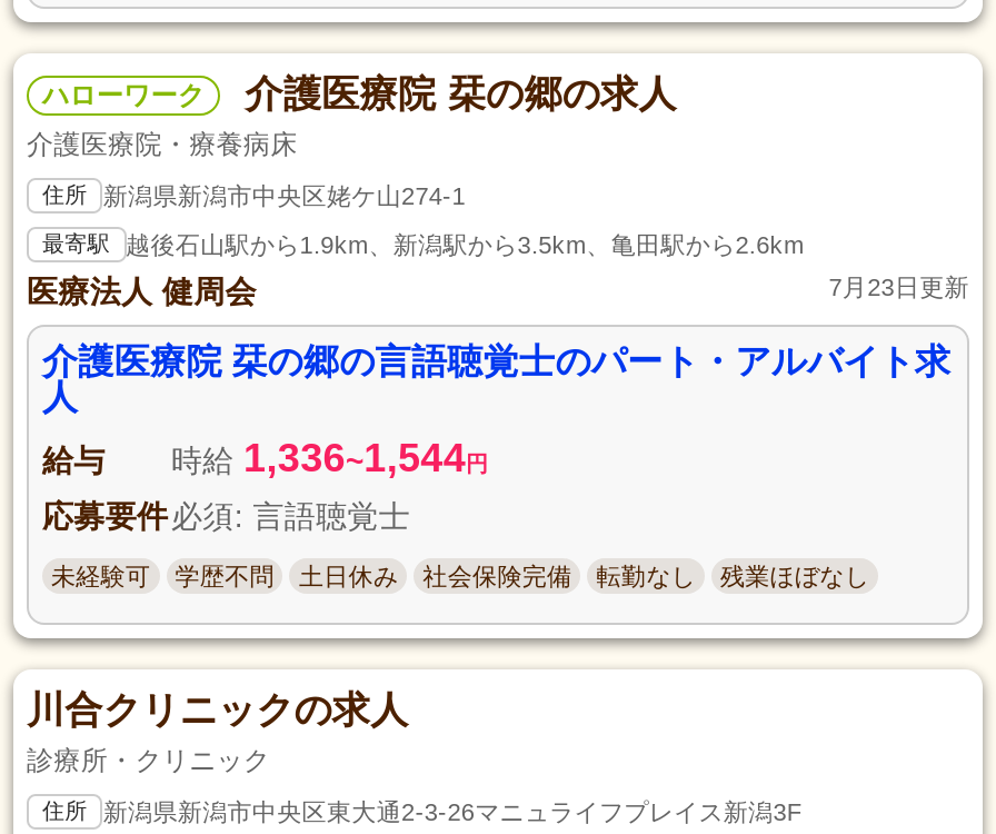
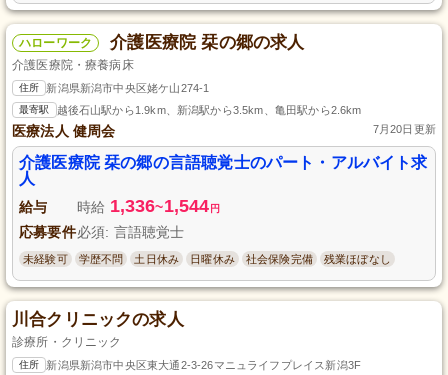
[829,273,969,300] 7月23日更新 -> [373,123,436,135] 7月20日更新
[596,562,696,589] 転勤なし -> none
none -> [190,253,235,265] 日曜休み

